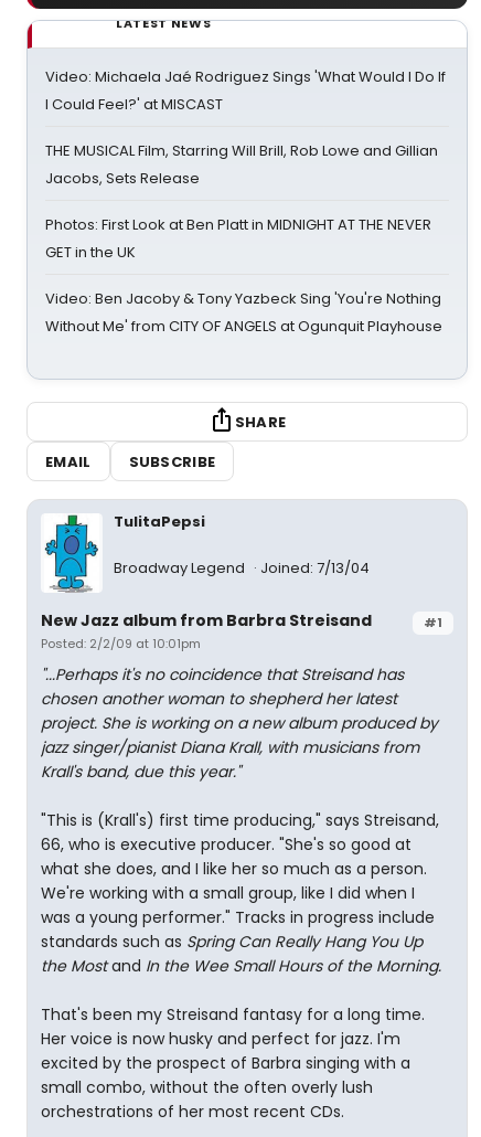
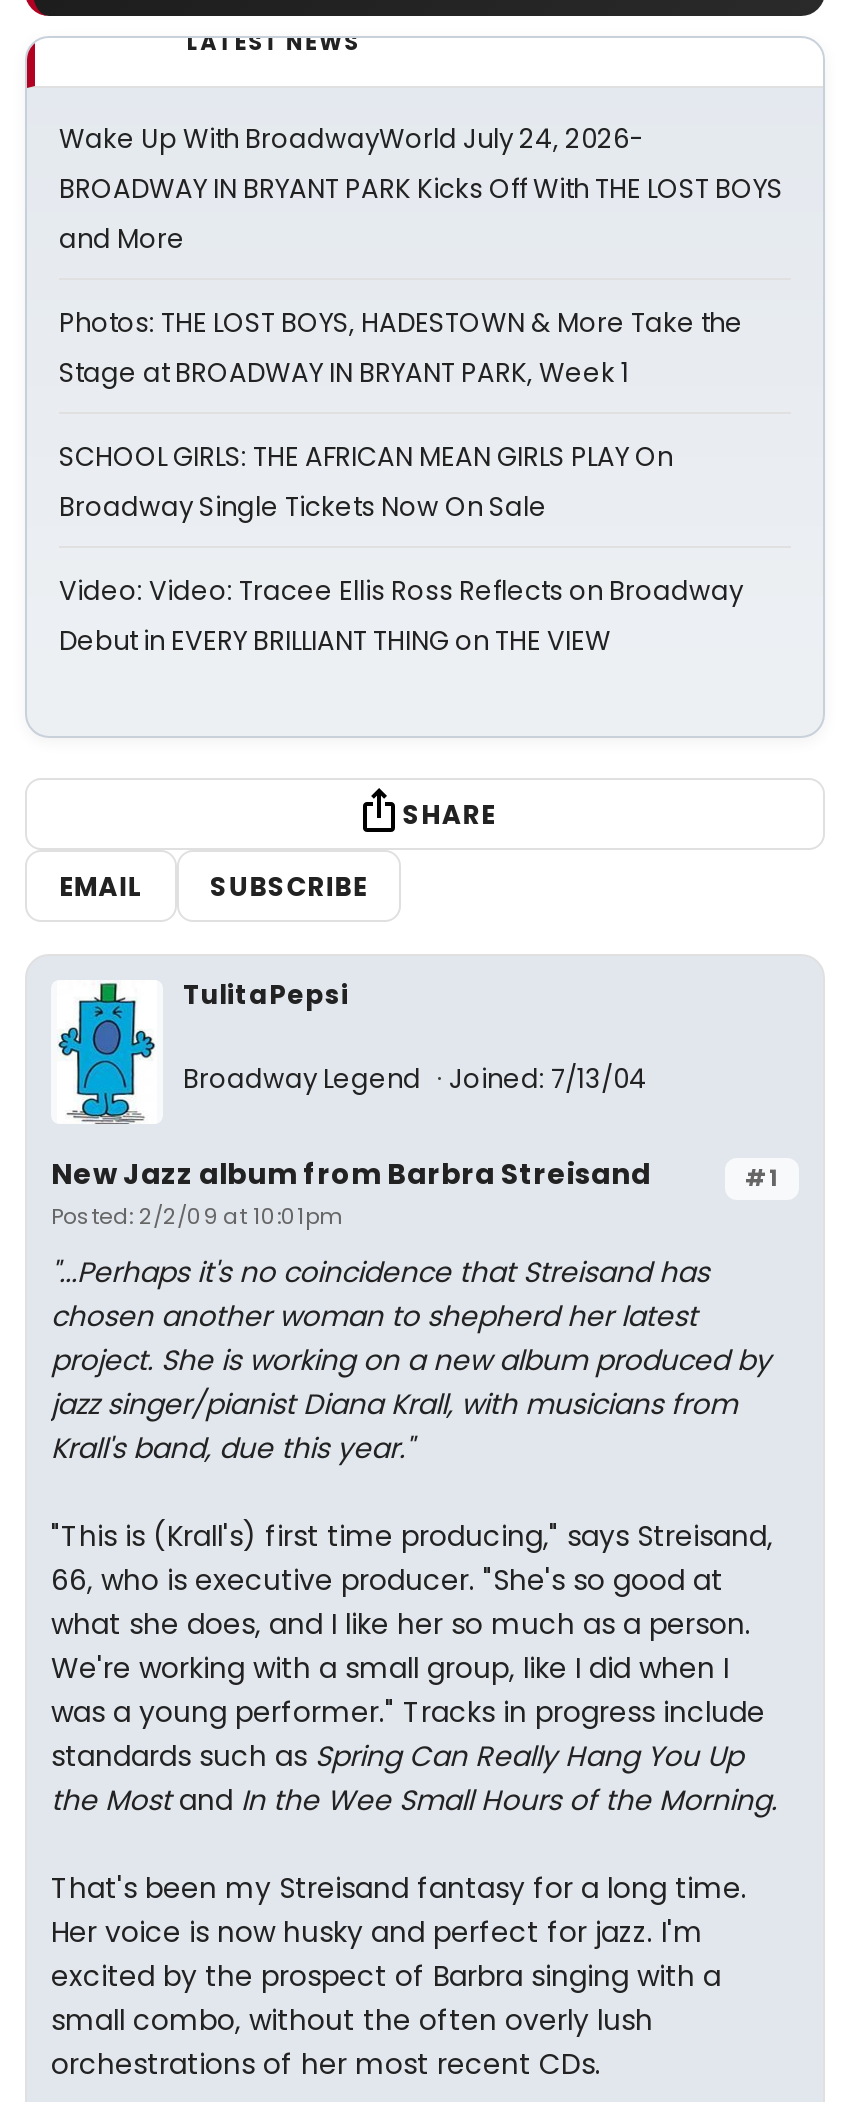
[45,66,446,115] Video: Michaela Jaé Rodriguez Sings 'What Would I Do If | I Could Feel?' at MISCAST -> [59,120,783,258] Wake Up With BroadwayWorld July 24, 2026- | BROADWAY IN BRYANT PARK Kicks Off With THE LOST BOYS | and More
[45,140,438,189] THE MUSICAL Film, Starring Will Brill, Rob Lowe and Gillian | Jacobs, Sets Release -> [59,304,743,392] Photos: THE LOST BOYS, HADESTOWN & More Take the | Stage at BROADWAY IN BRYANT PARK, Week 1
[45,214,431,263] Photos: First Look at Ben Platt in MIDNIGHT AT THE NEVER | GET in the UK -> [59,438,673,526] SCHOOL GIRLS: THE AFRICAN MEAN GIRLS PLAY On | Broadway Single Tickets Now On Sale
[45,288,442,337] Video: Ben Jacoby & Tony Yazbeck Sing 'You're Nothing | Without Me' from CITY OF ANGELS at Ogunquit Playhouse -> [59,572,743,660] Video: Video: Tracee Ellis Ross Reflects on Broadway | Debut in EVERY BRILLIANT THING on THE VIEW

